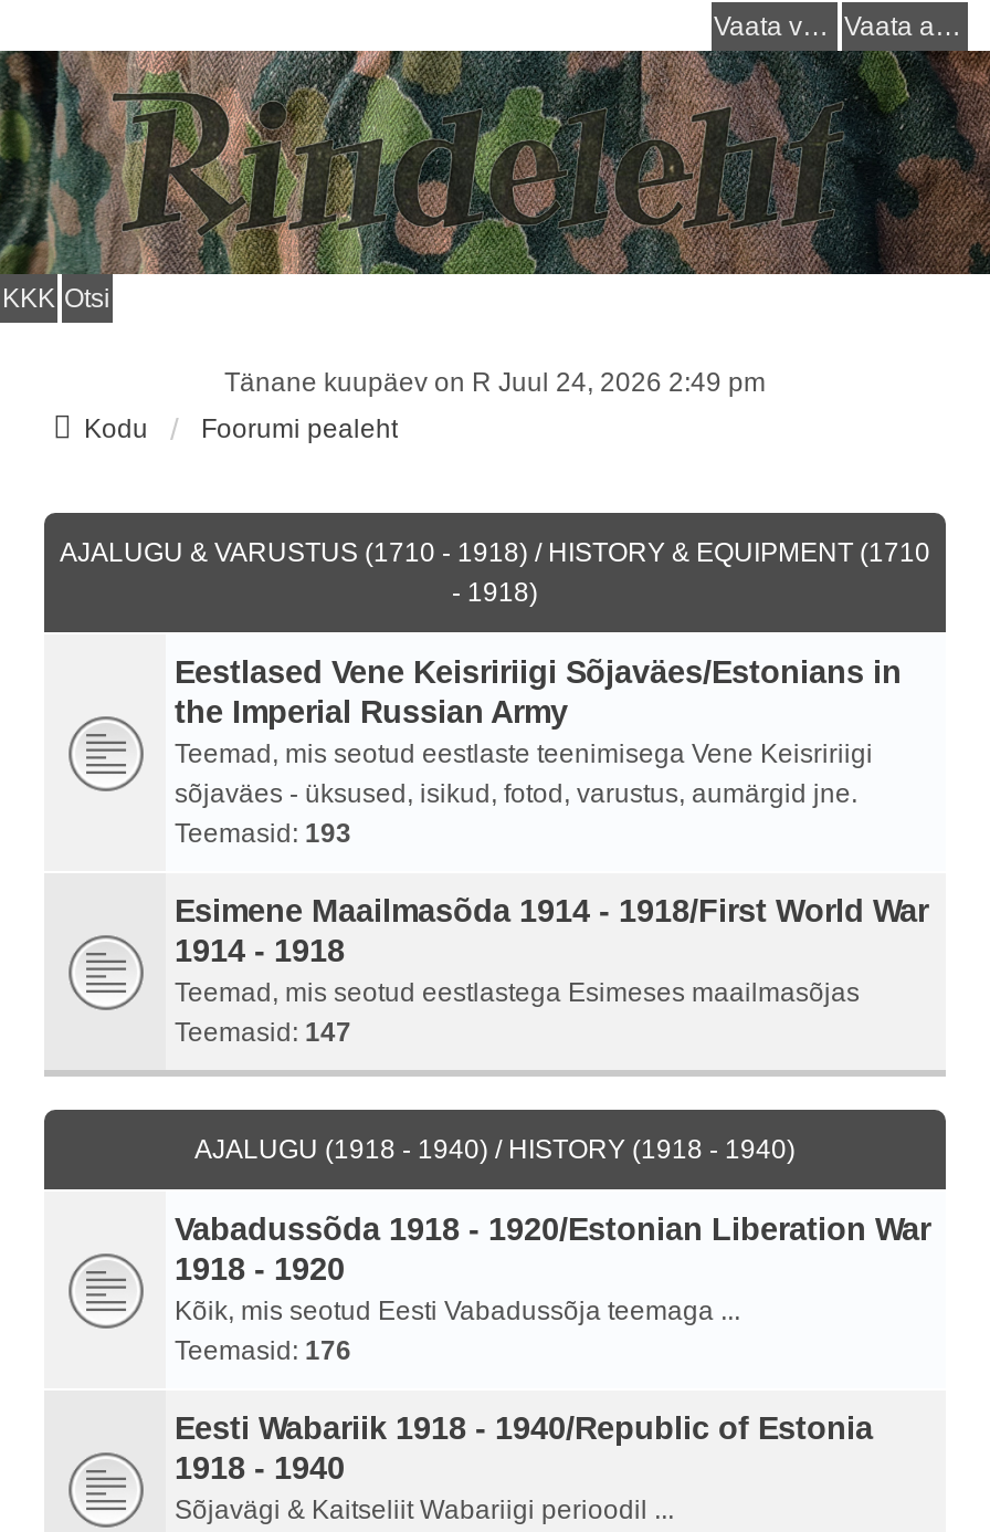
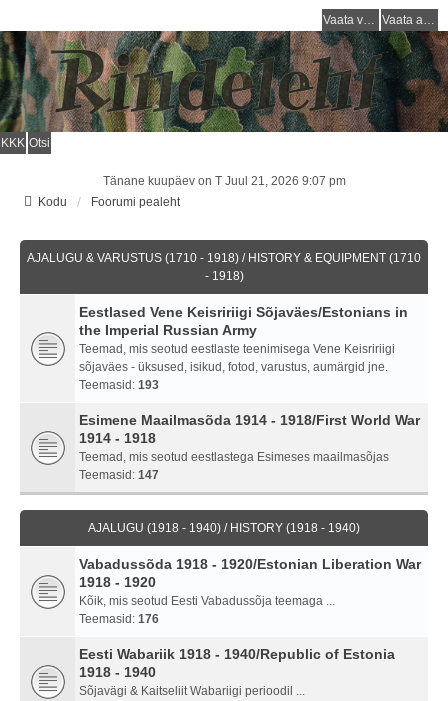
[224,367,766,398] Tänane kuupäev on R Juul 24, 2026 2:49 pm -> [102,174,345,188] Tänane kuupäev on T Juul 21, 2026 9:07 pm

